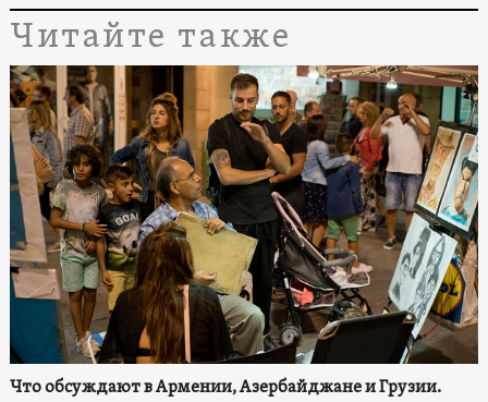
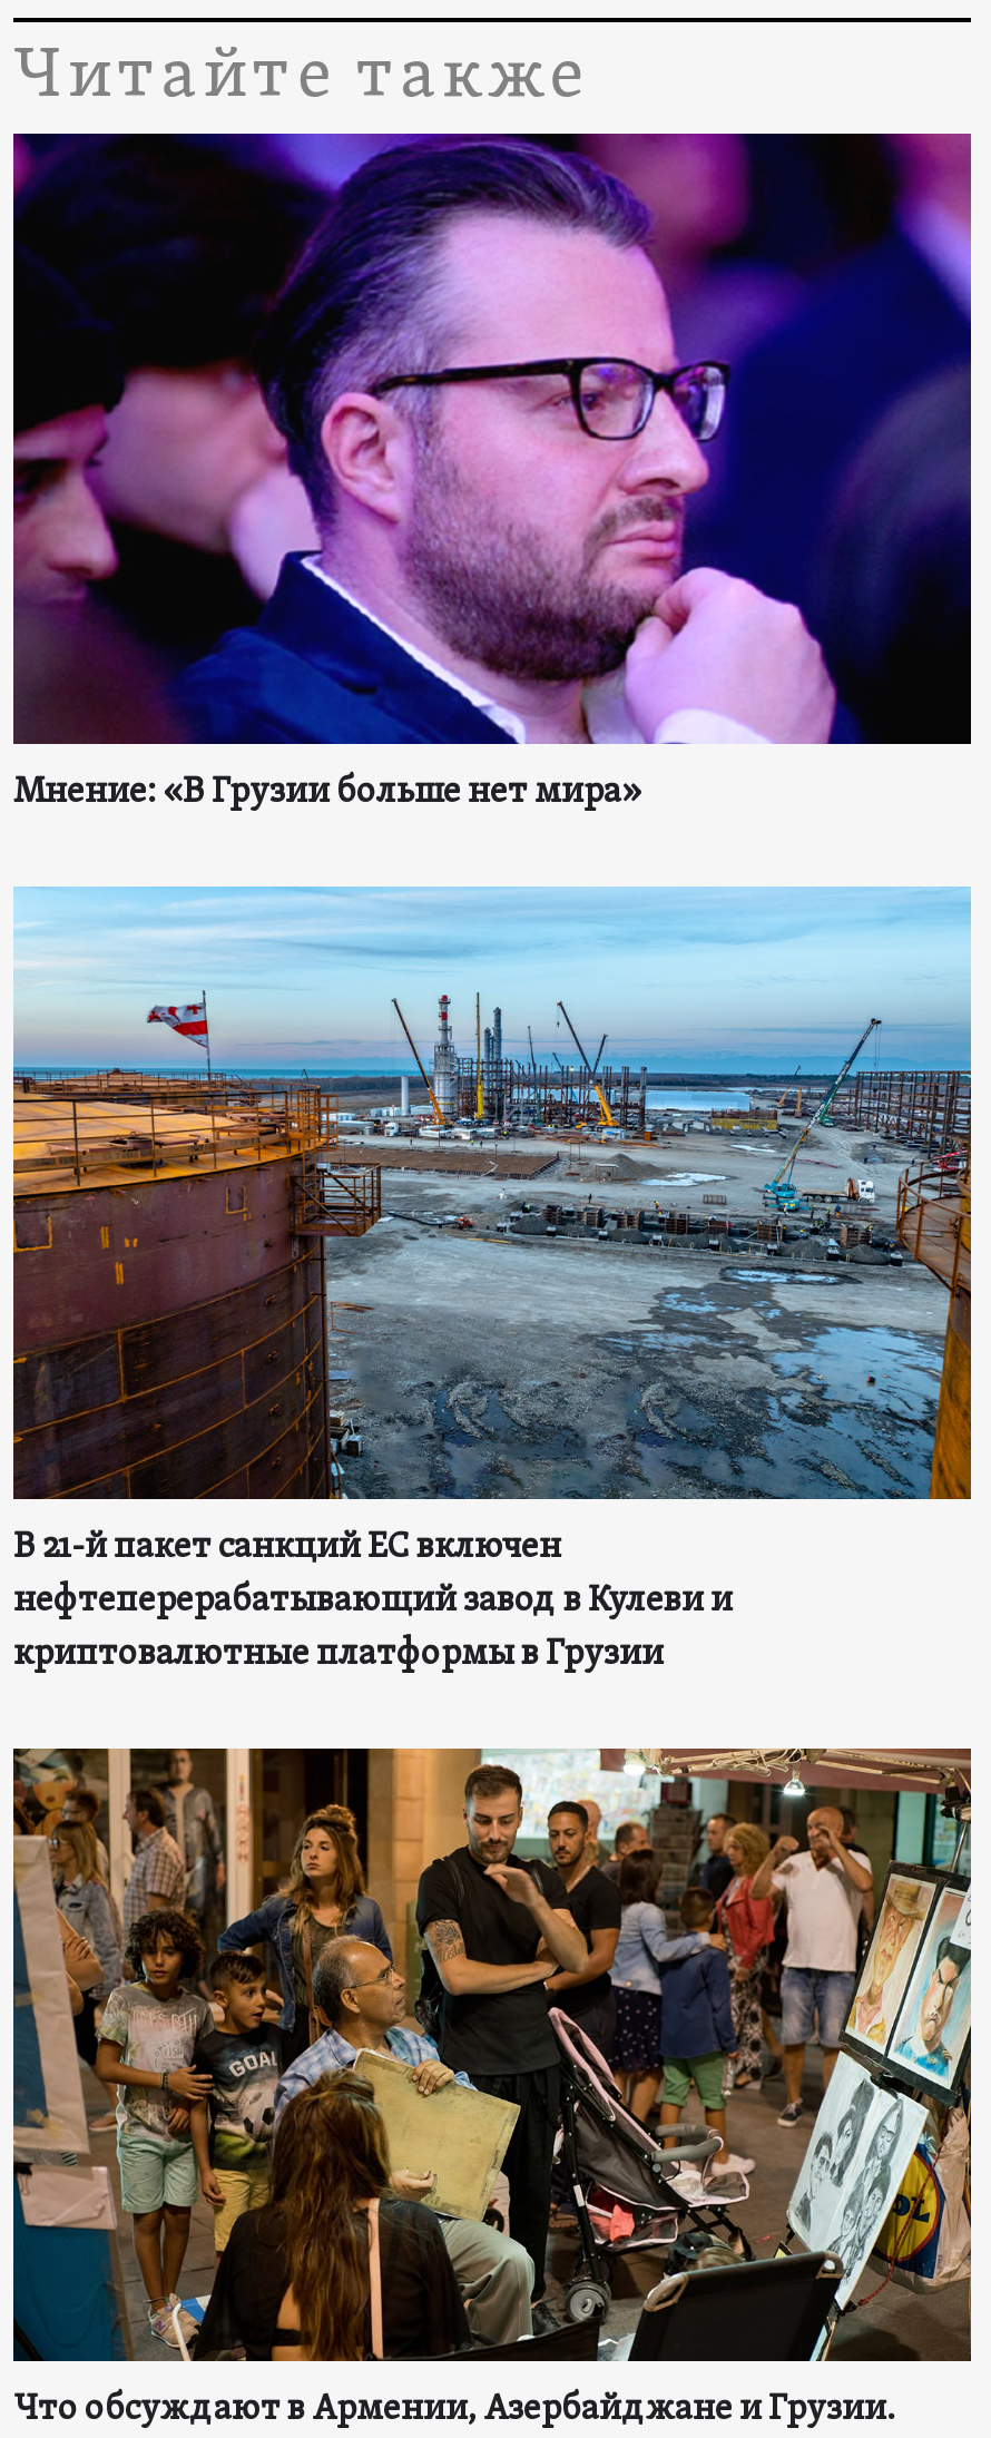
none -> [11,131,973,816] [image] | Мнение: «В Грузии больше нет мира»
none -> [11,884,973,1678] [image] | В 21-й пакет санкций ЕС включен | нефтеперерабатывающий завод в Кулеви и | криптовалютные платформы в Грузии

